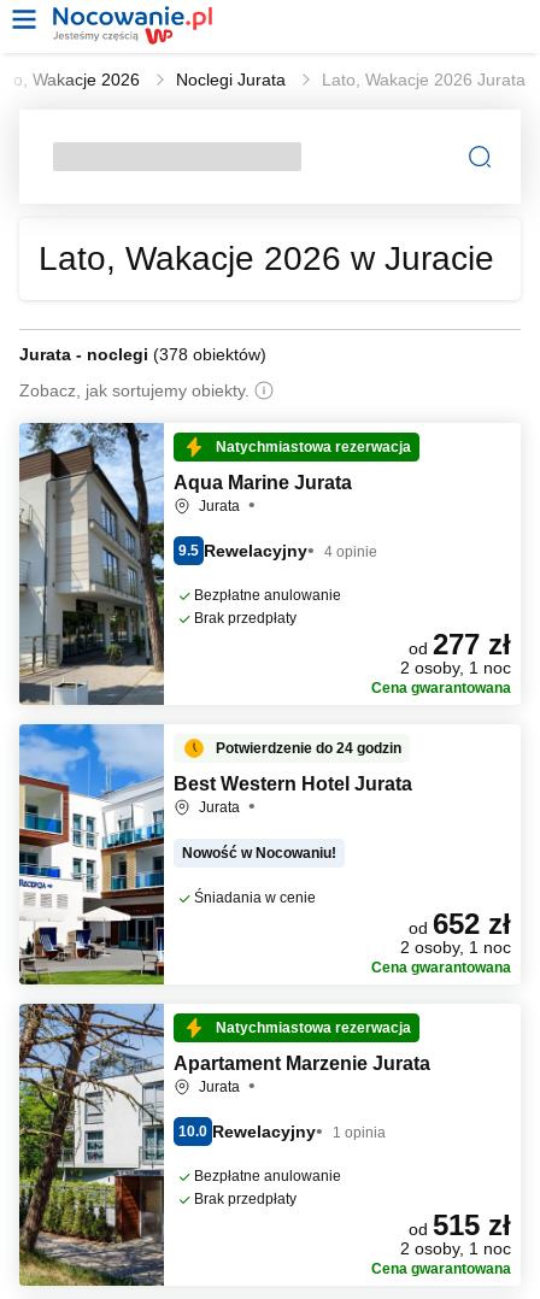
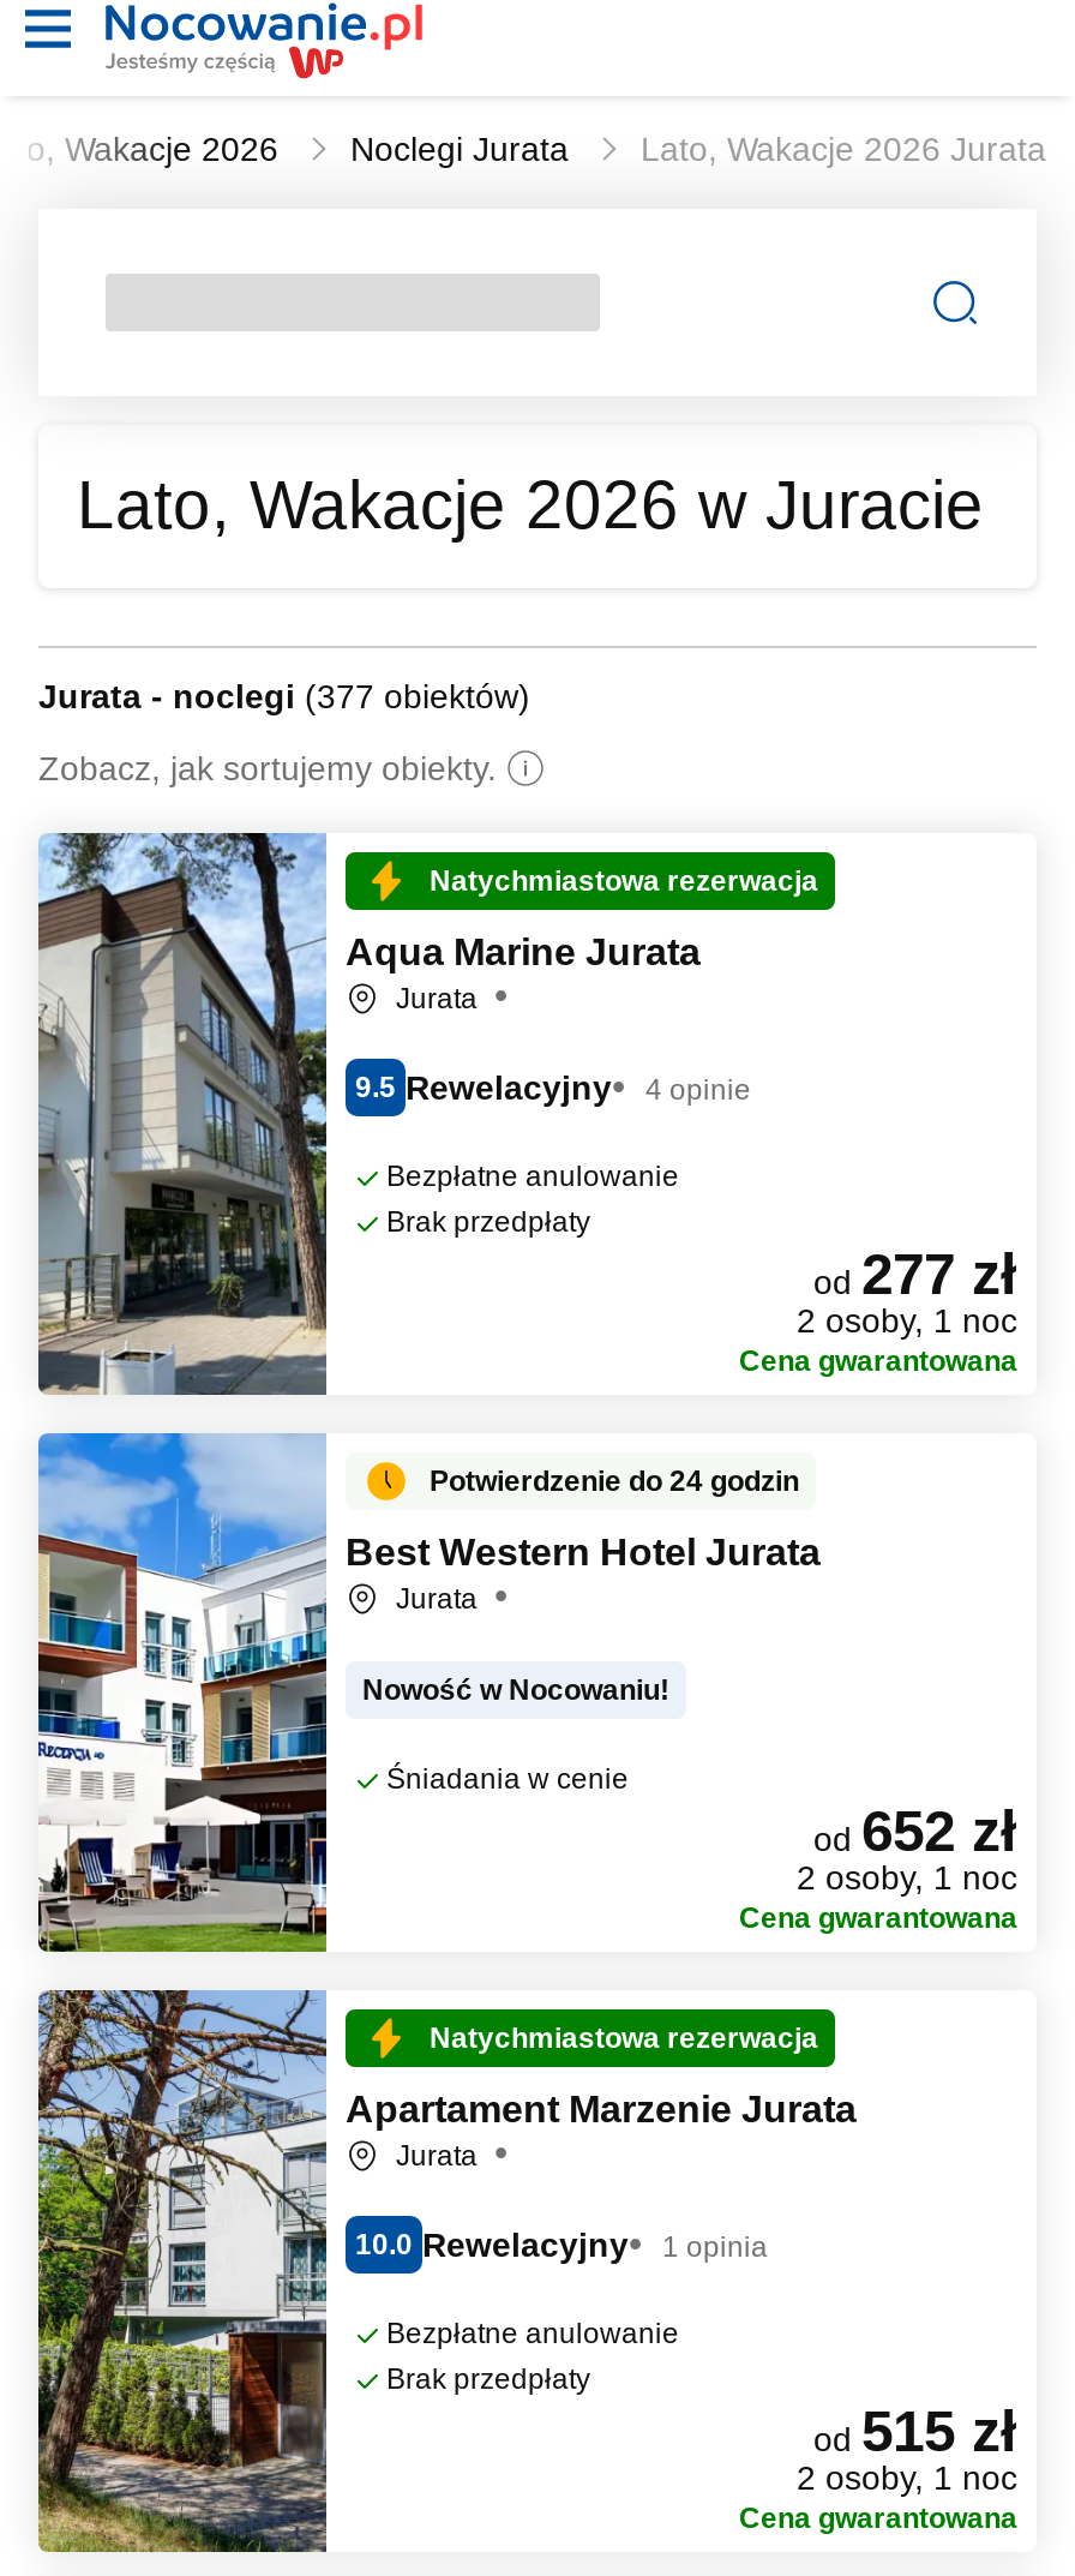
[19,345,266,364] Jurata - noclegi (378 obiektów) -> [38,677,530,715] Jurata - noclegi (377 obiektów)

